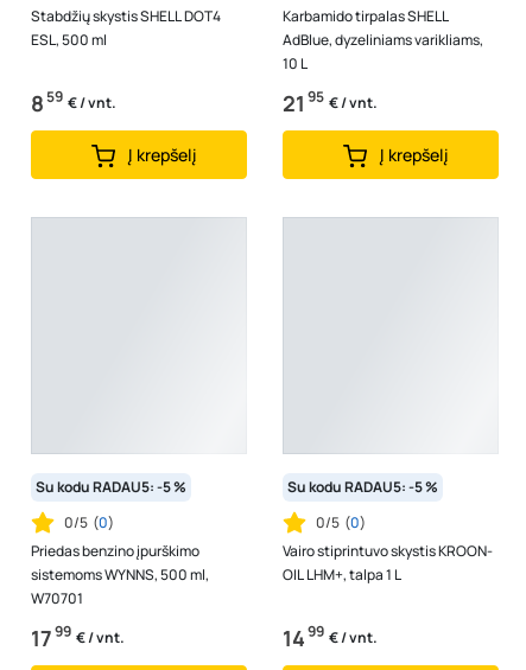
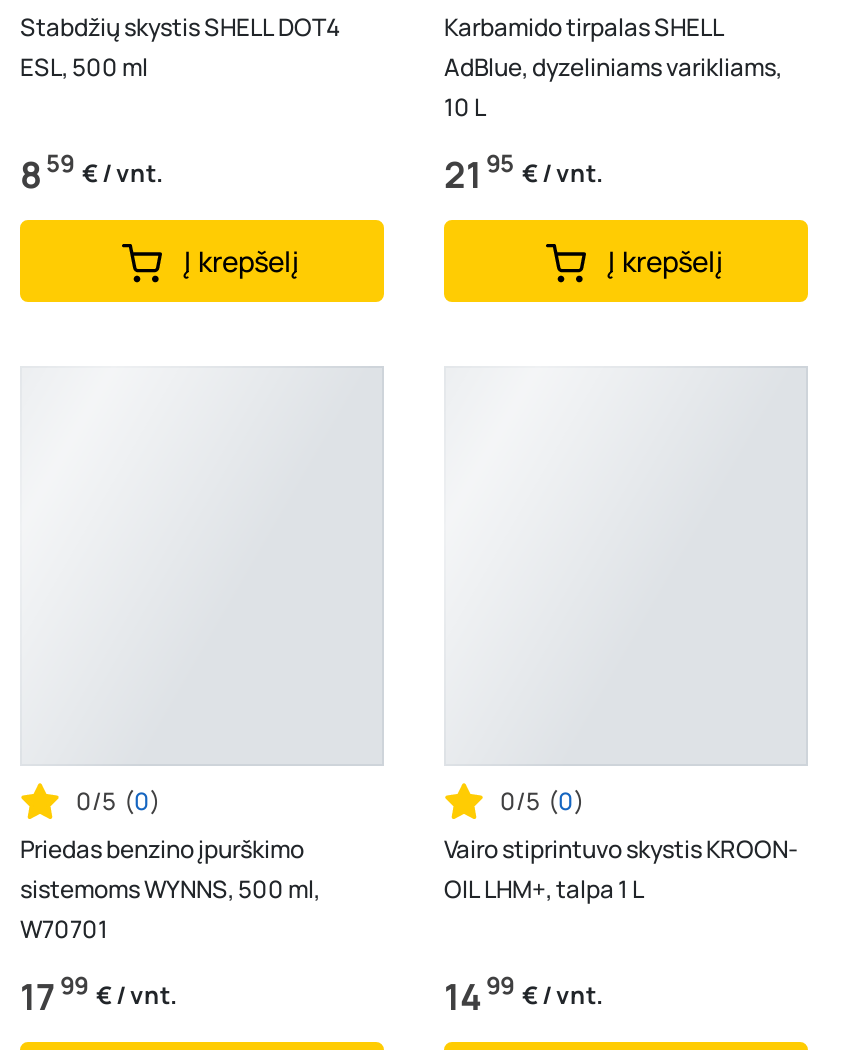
[36,477,186,497] Su kodu RADAU5: -5 % -> none
[287,477,438,497] Su kodu RADAU5: -5 % -> none

